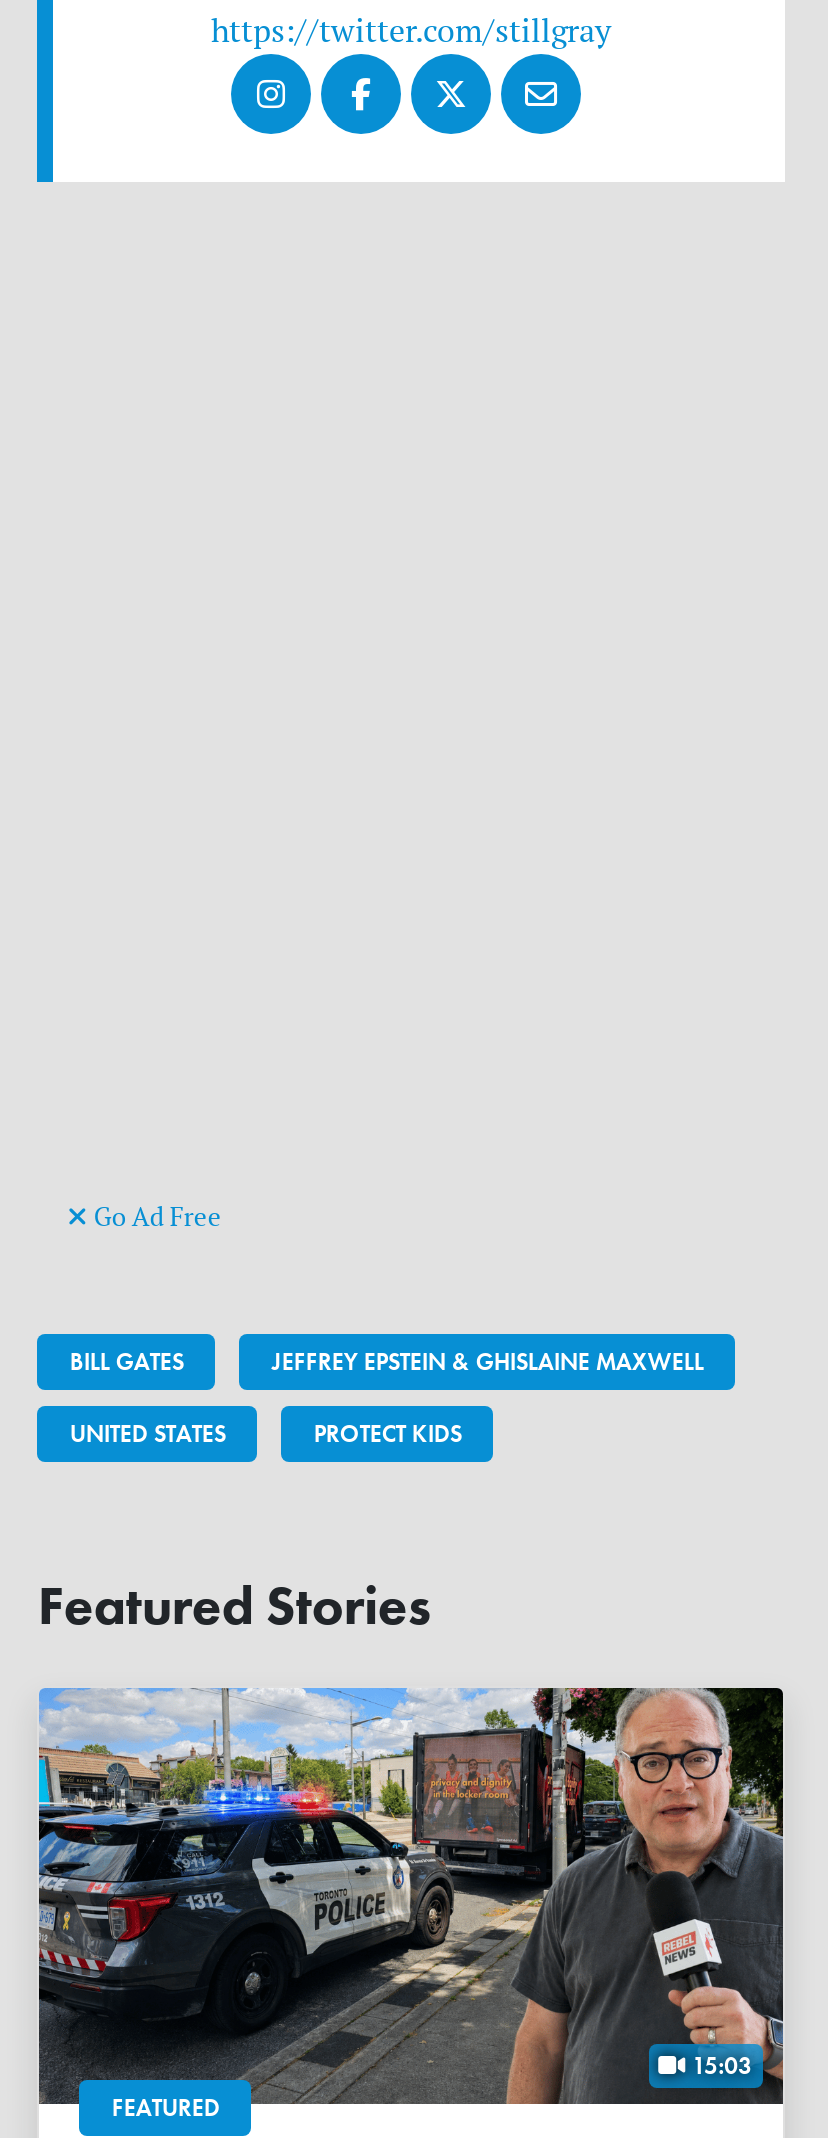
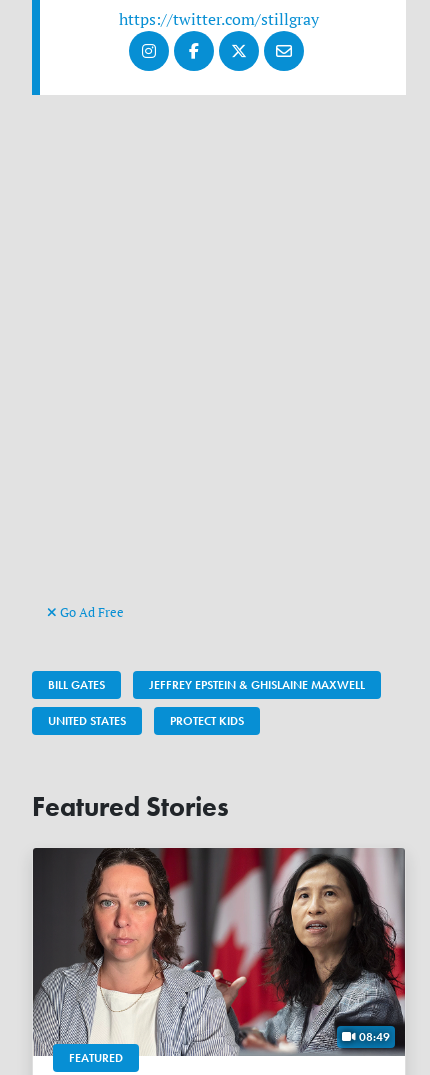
[37,1686,785,2106] [image] | 15:03 -> [32,847,406,1056] [image] | 08:49

